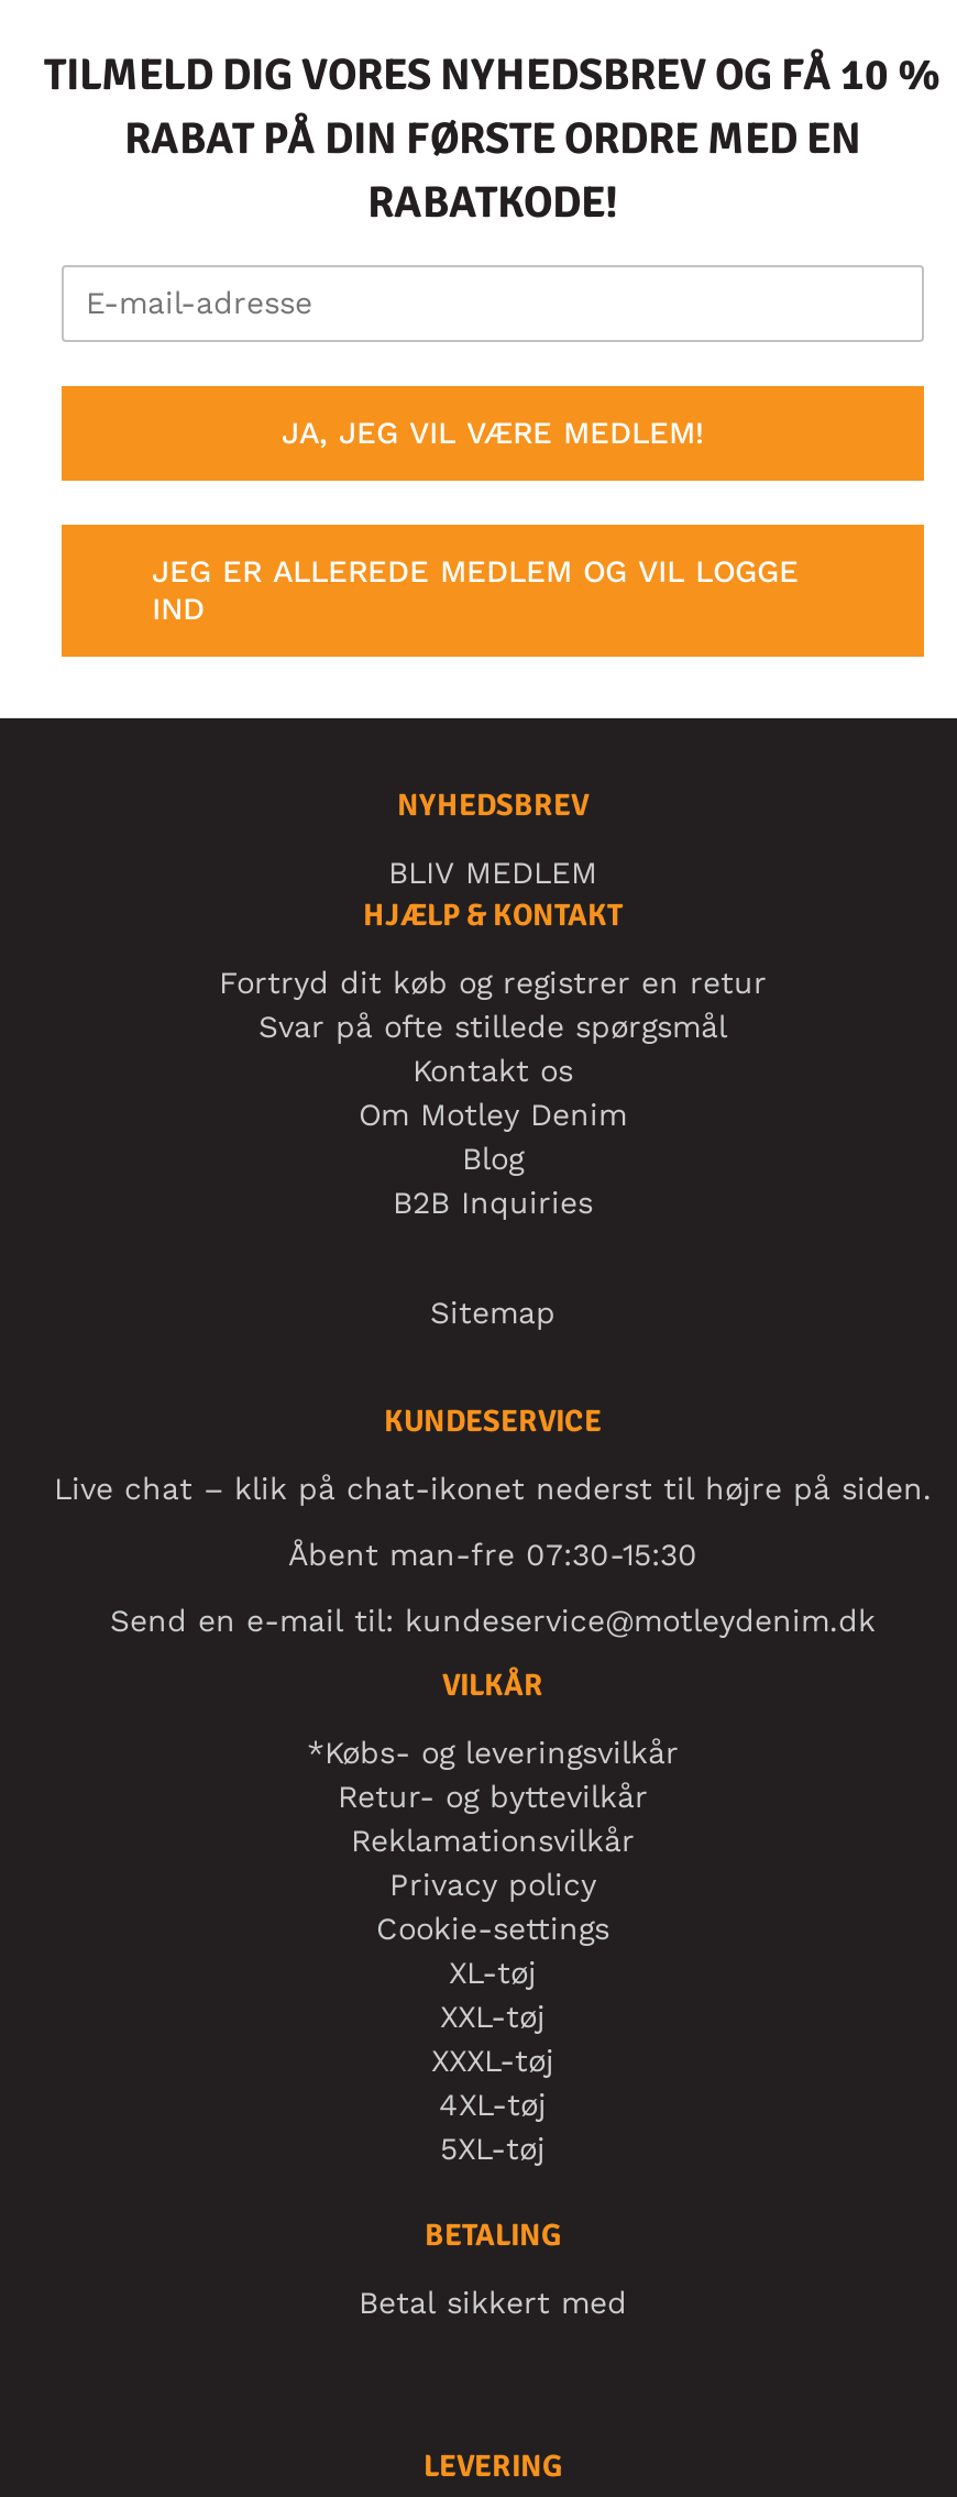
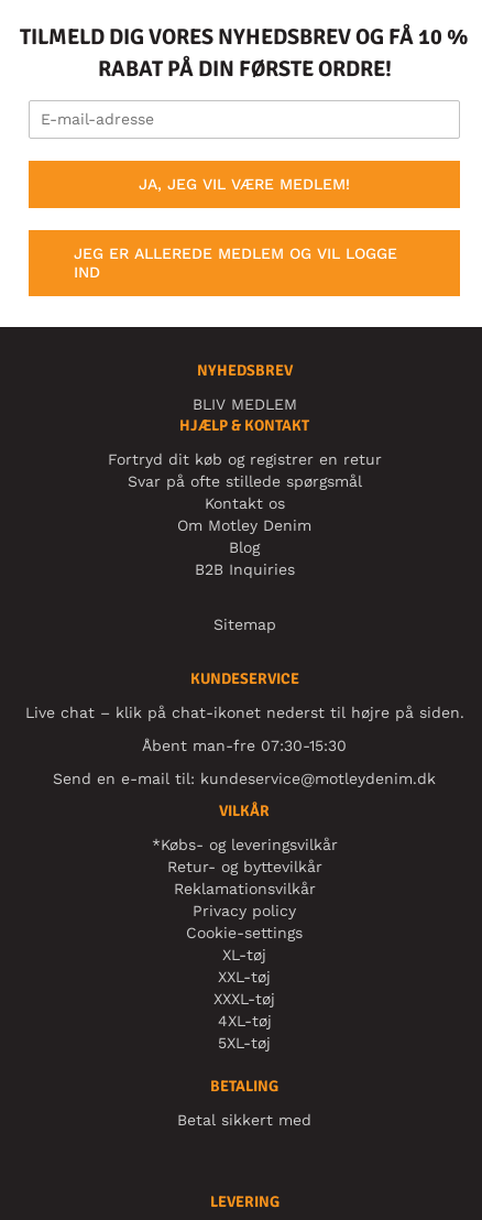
[124,111,861,230] RABAT PÅ DIN FØRSTE ORDRE MED EN | RABATKODE! -> [97,55,391,83] RABAT PÅ DIN FØRSTE ORDRE!

